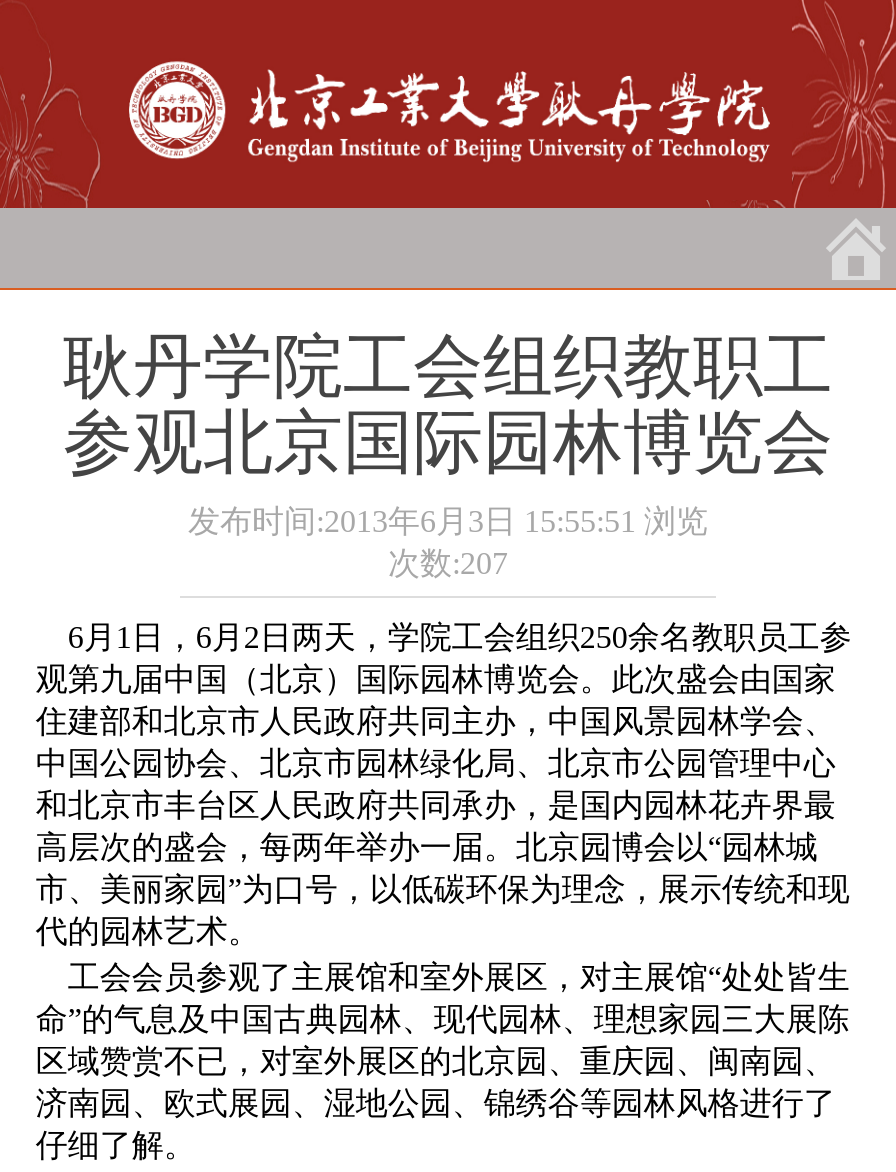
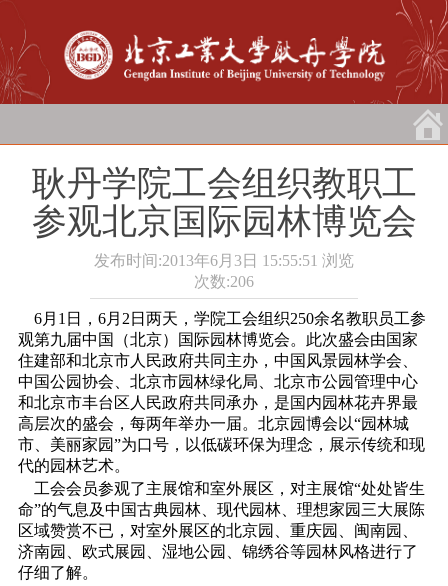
[388,547,508,581] 次数:207 -> [194,273,254,290] 次数:206

